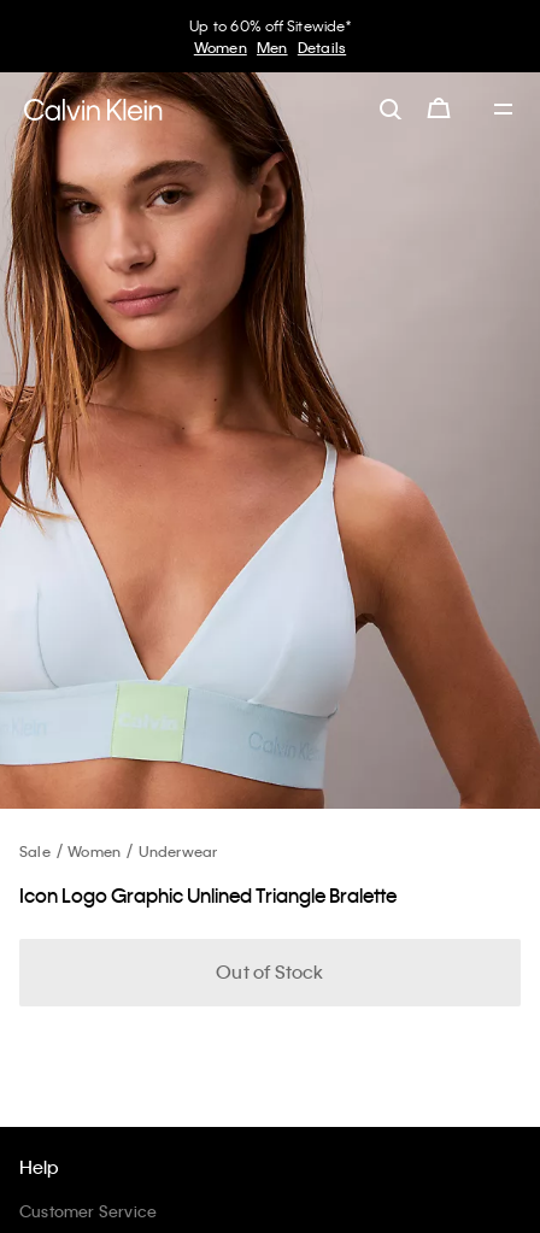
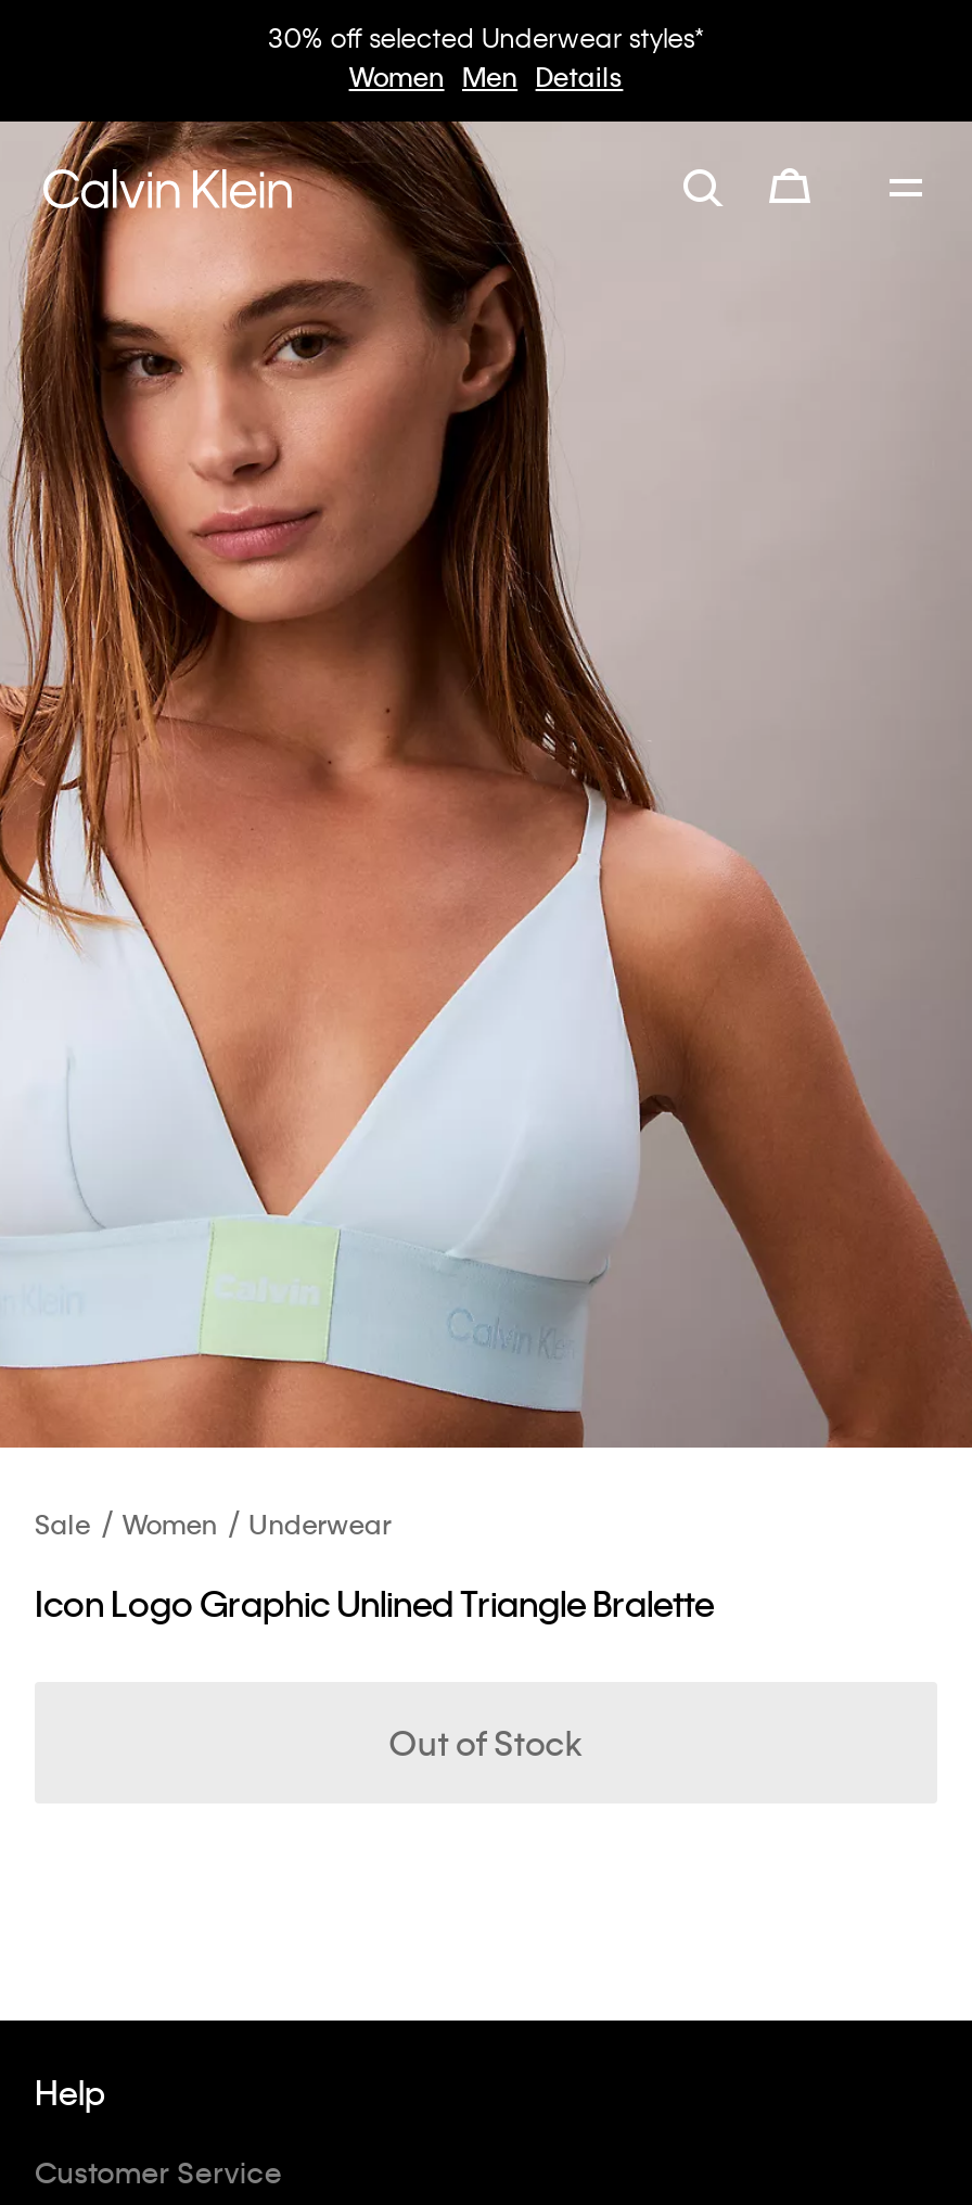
[189,16,351,35] Up to 60% off Sitewide* -> [268,20,704,54] 30% off selected Underwear styles*

